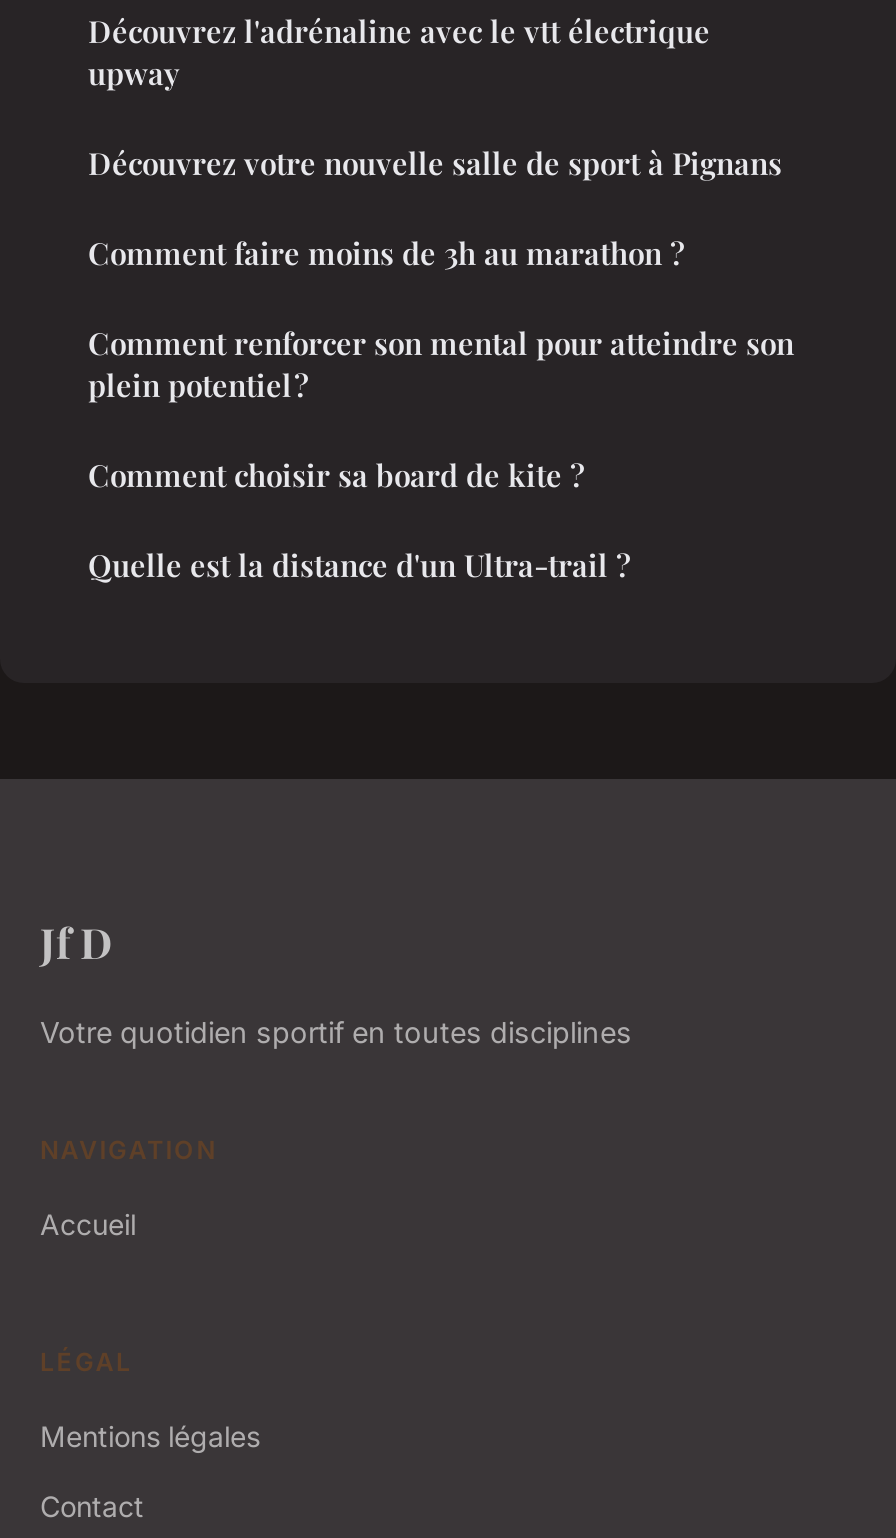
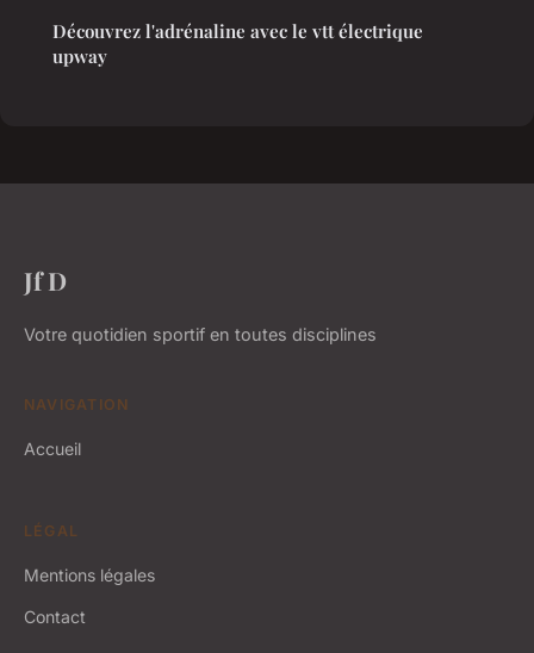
[88,142,794,584] Découvrez votre nouvelle salle de sport à Pignans | Comment faire moins de 3h au marathon ? | Comment renforcer son mental pour atteindre son | plein potentiel ? | Comment choisir sa board de kite ? | Quelle est la distance d'un Ultra-trail ? -> none

